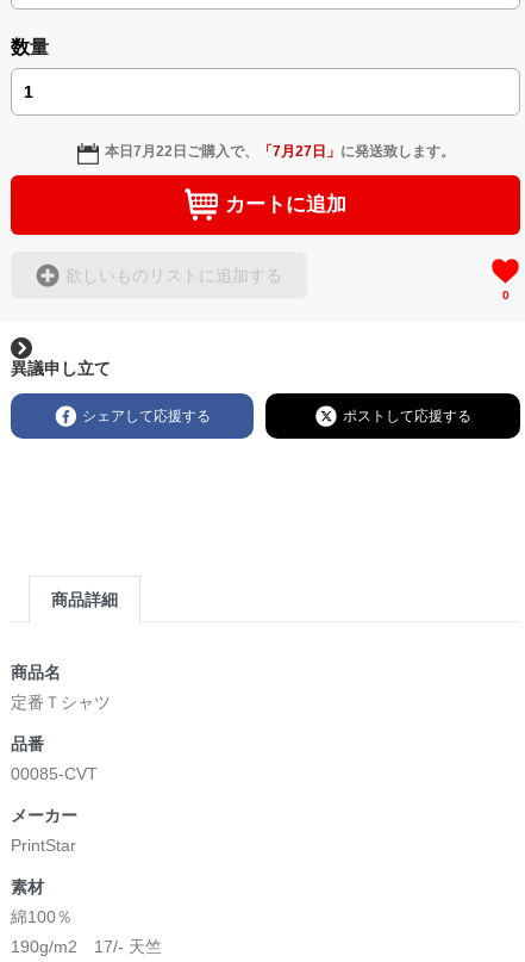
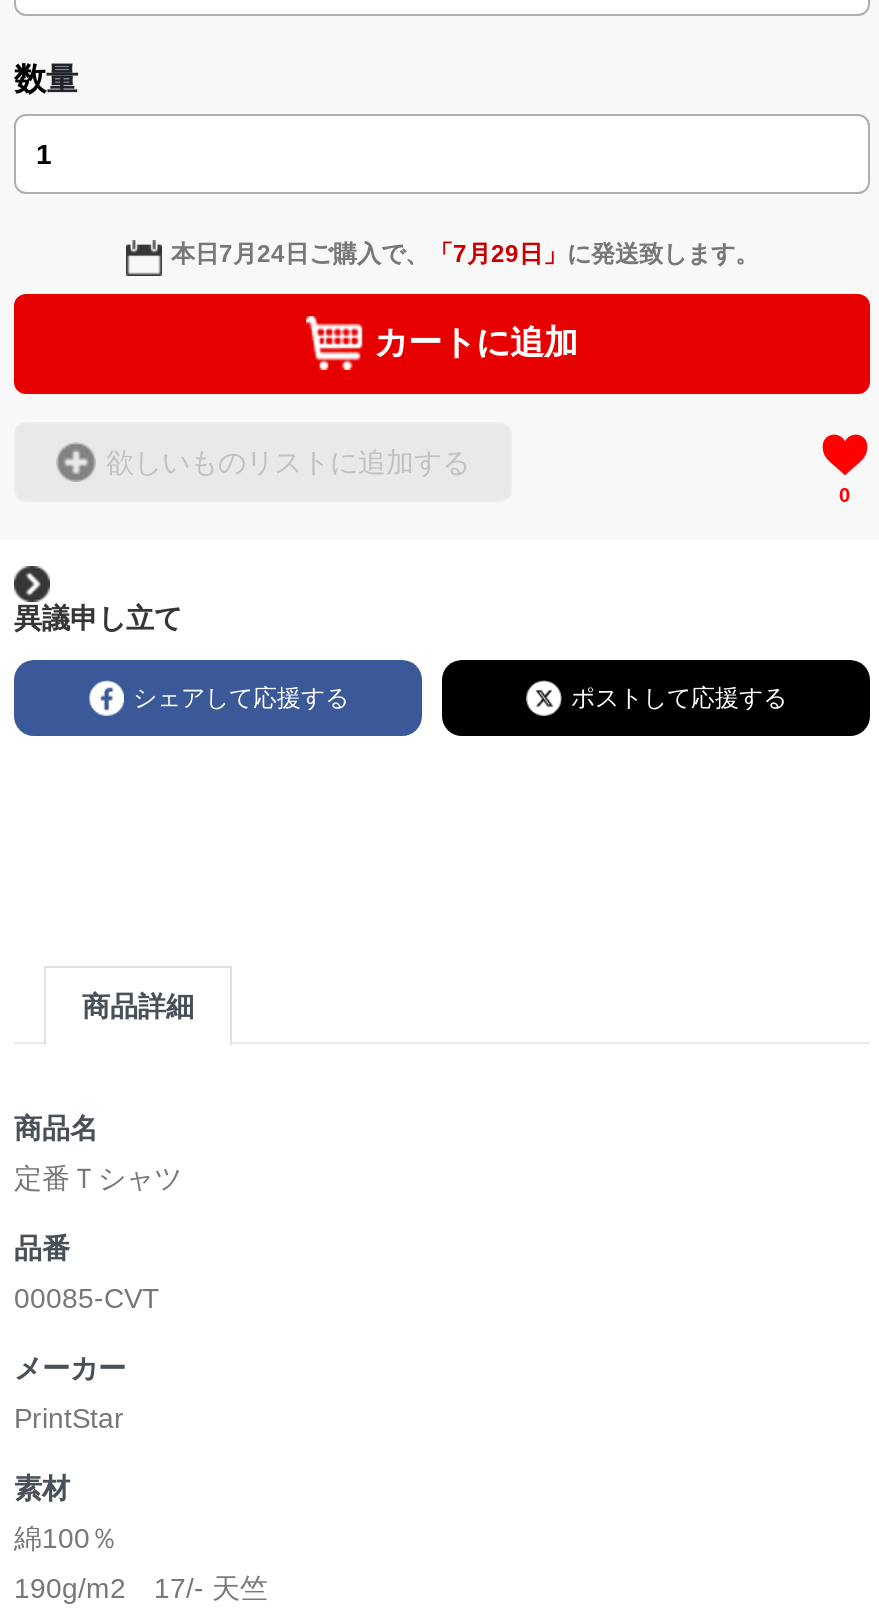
[104,143,454,159] 本日7月22日ご購入で、「7月27日」に発送致します。 -> [171,239,759,267] 本日7月24日ご購入で、「7月29日」に発送致します。

